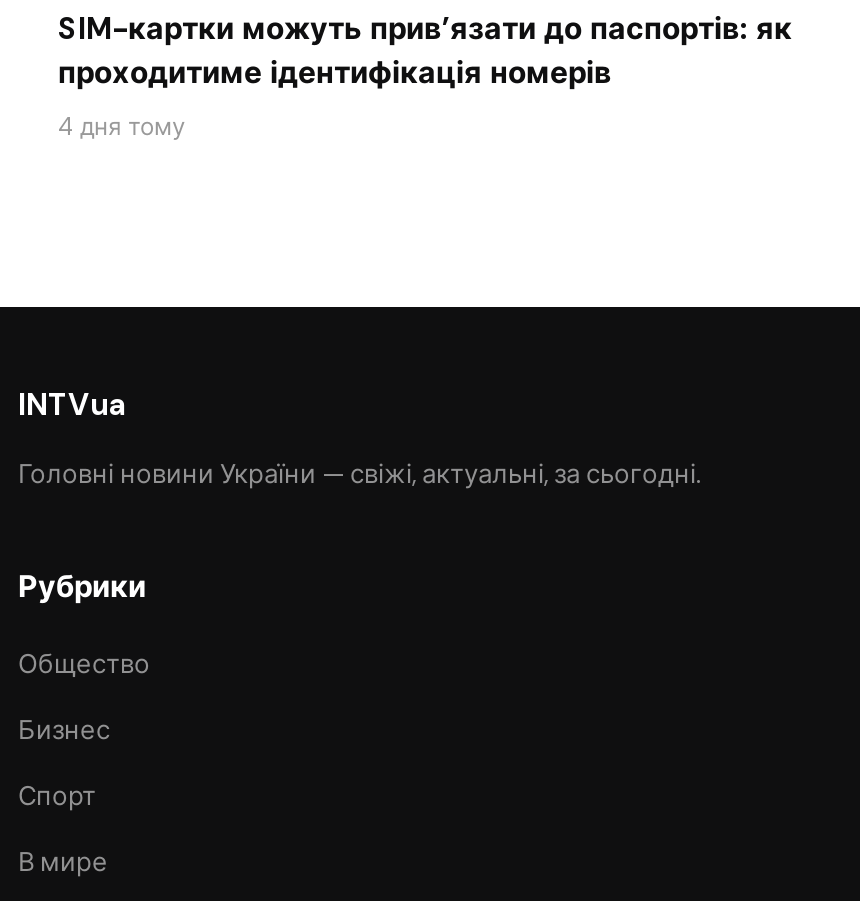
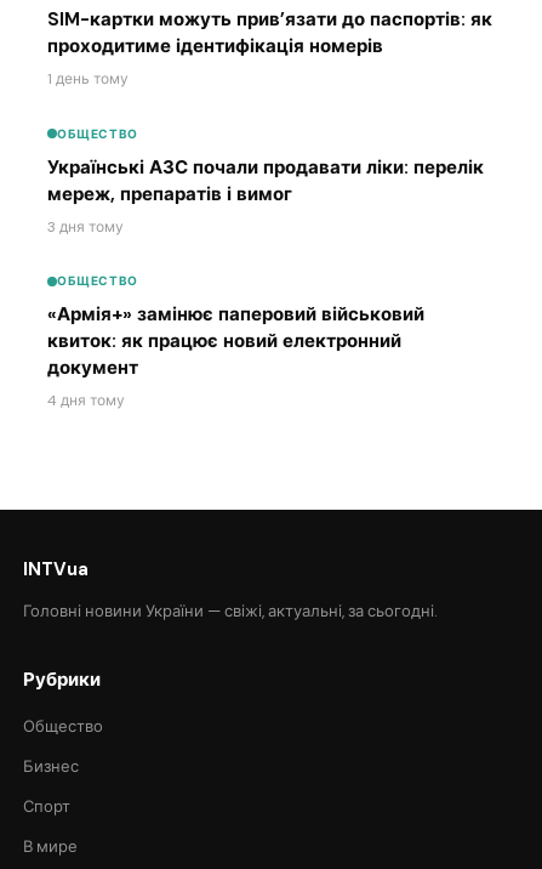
none -> [47,69,484,380] 1 день тому | ОБЩЕСТВО | Українські АЗС почали продавати ліки: перелік | мереж, препаратів і вимог | 3 дня тому | ОБЩЕСТВО | «Армія+» замінює паперовий військовий | квиток: як працює новий електронний | документ

